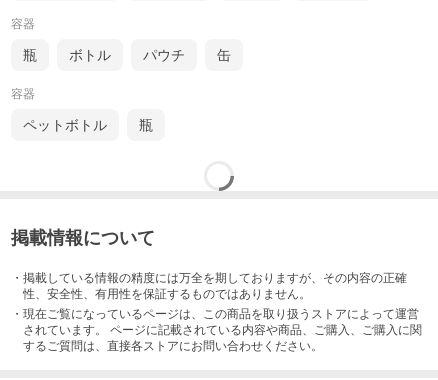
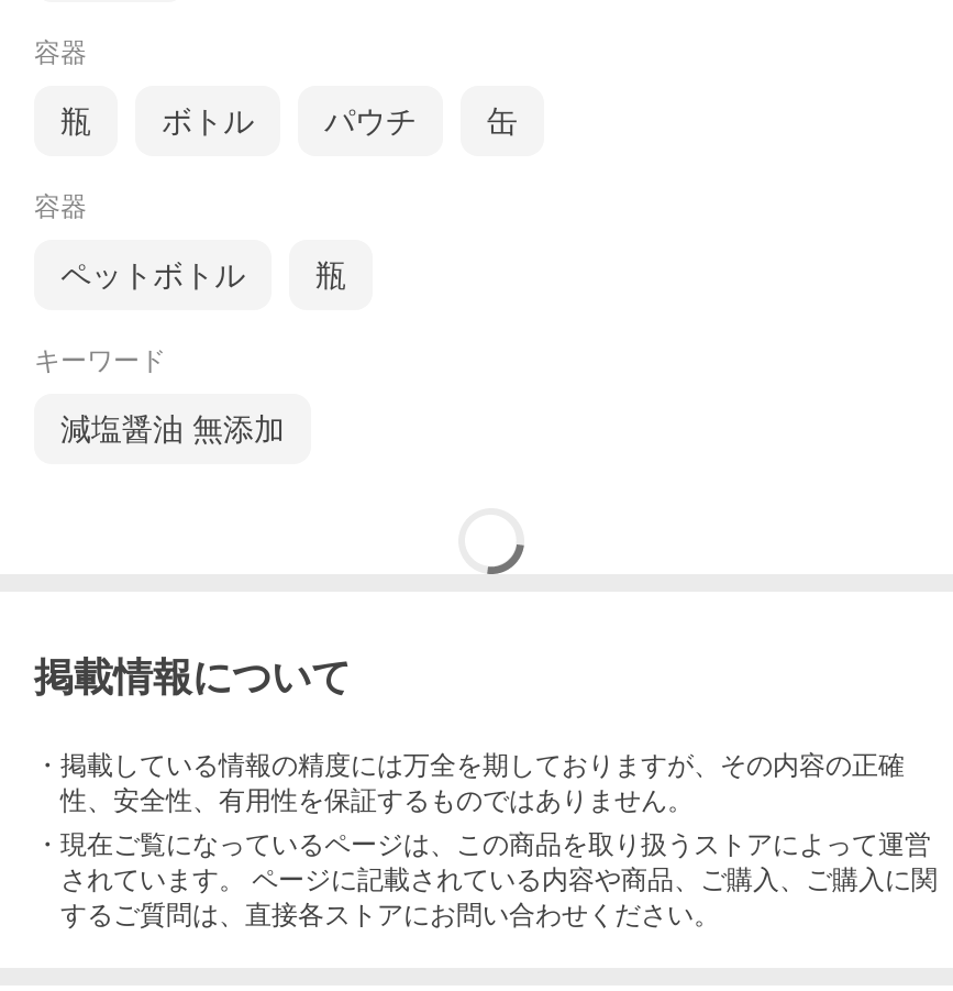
none -> [34,346,285,447] キーワード | 減塩醤油 無添加

